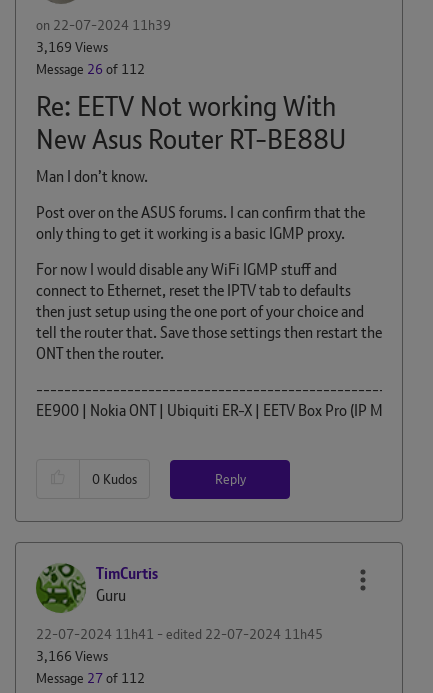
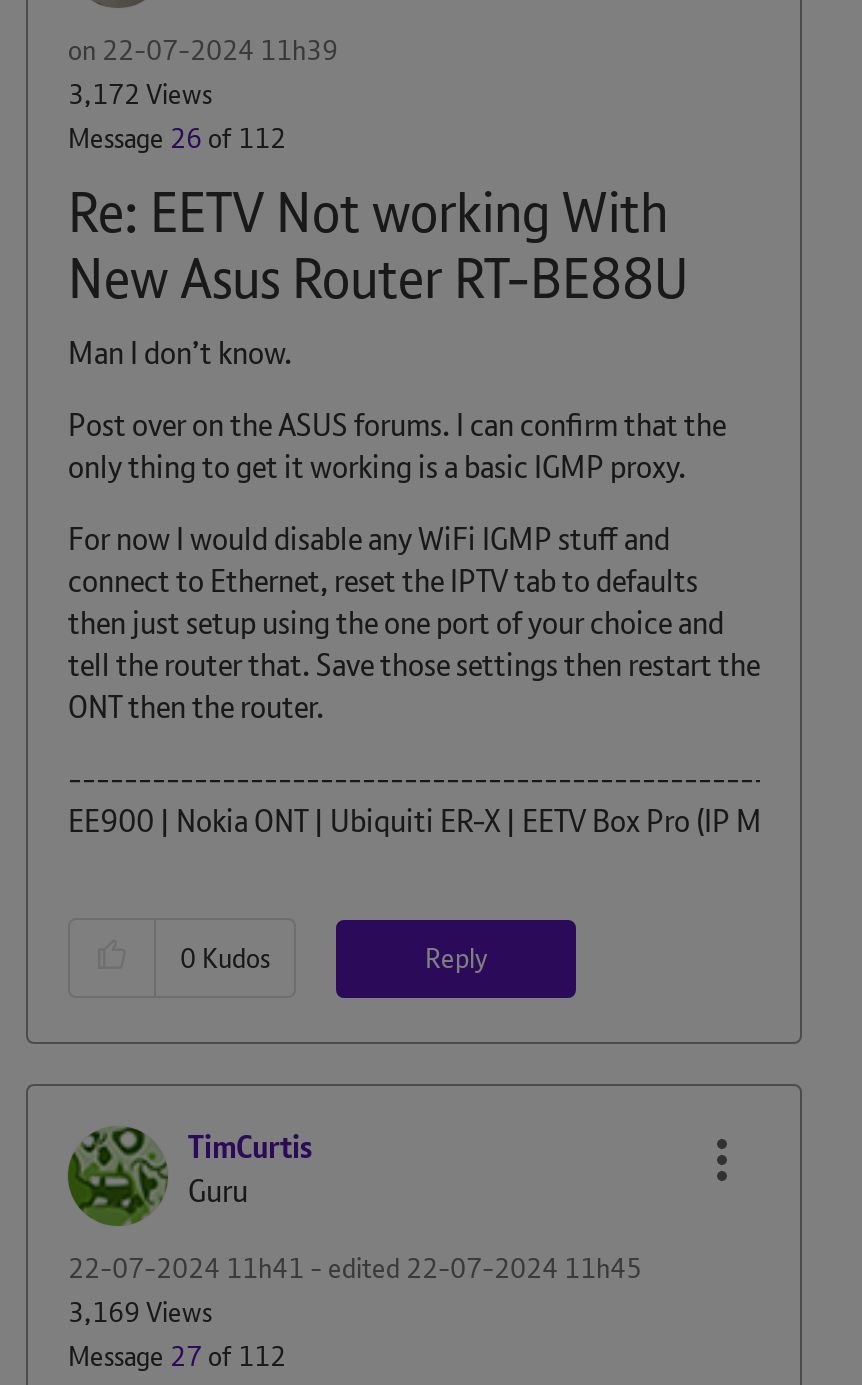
[36,37,108,55] 3,169 Views -> [68,75,212,111] 3,172 Views
[36,647,108,665] 3,166 Views -> [68,1294,212,1330] 3,169 Views

